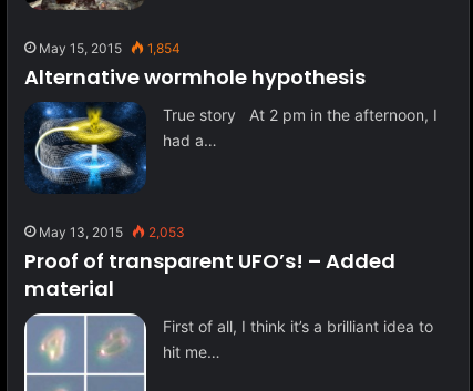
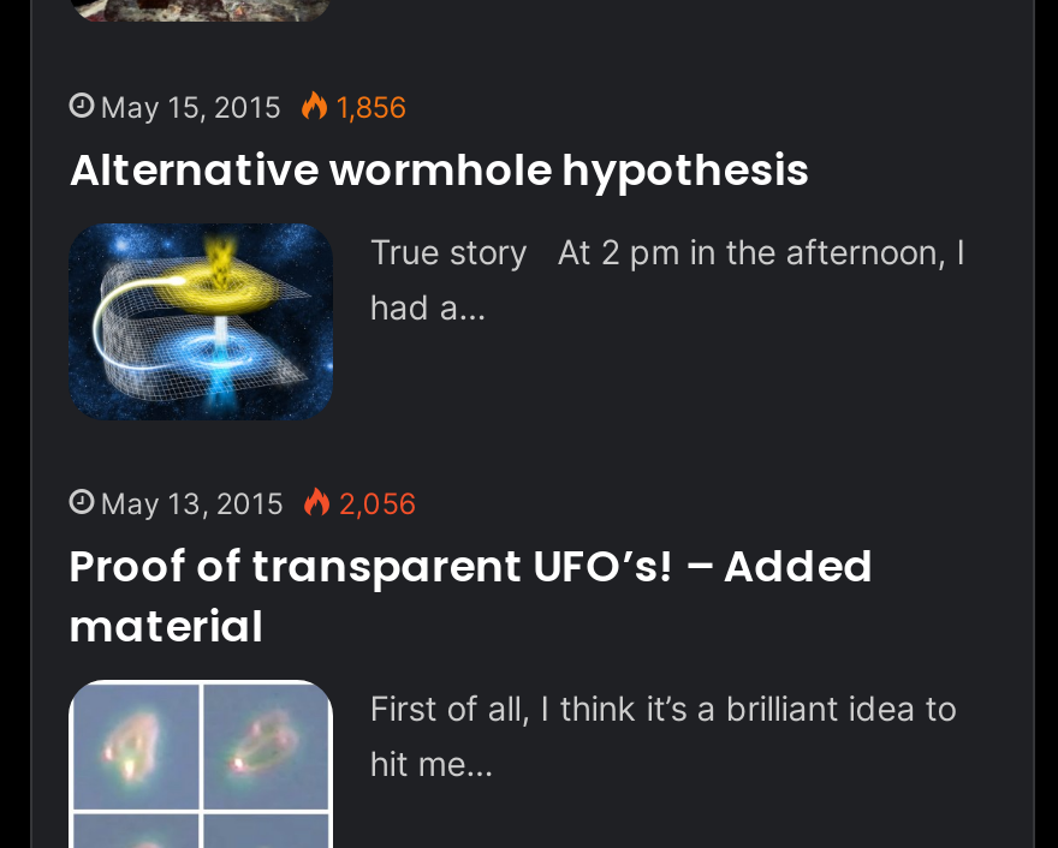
[39,40,181,57] May 15, 2015 1,854 -> [101,87,406,123] May 15, 2015 1,856
[39,224,185,240] May 13, 2015 2,053 -> [101,485,416,521] May 13, 2015 2,056

